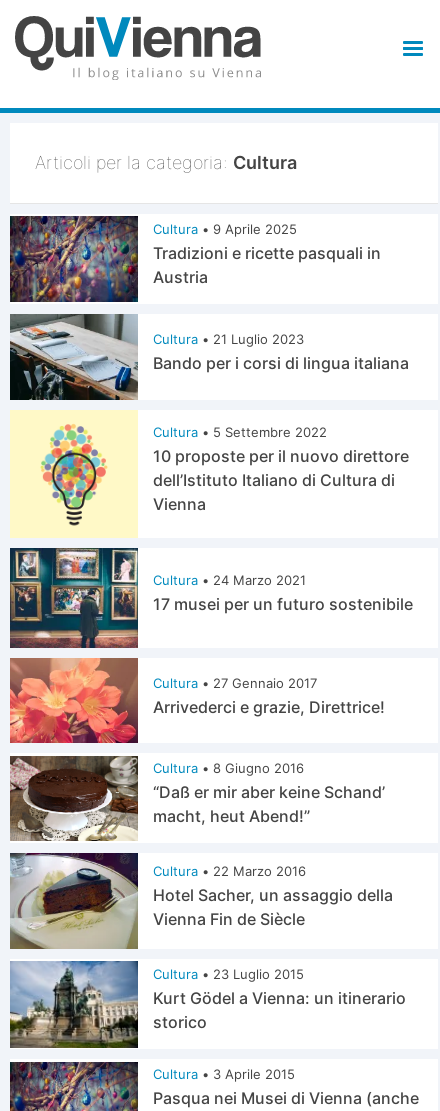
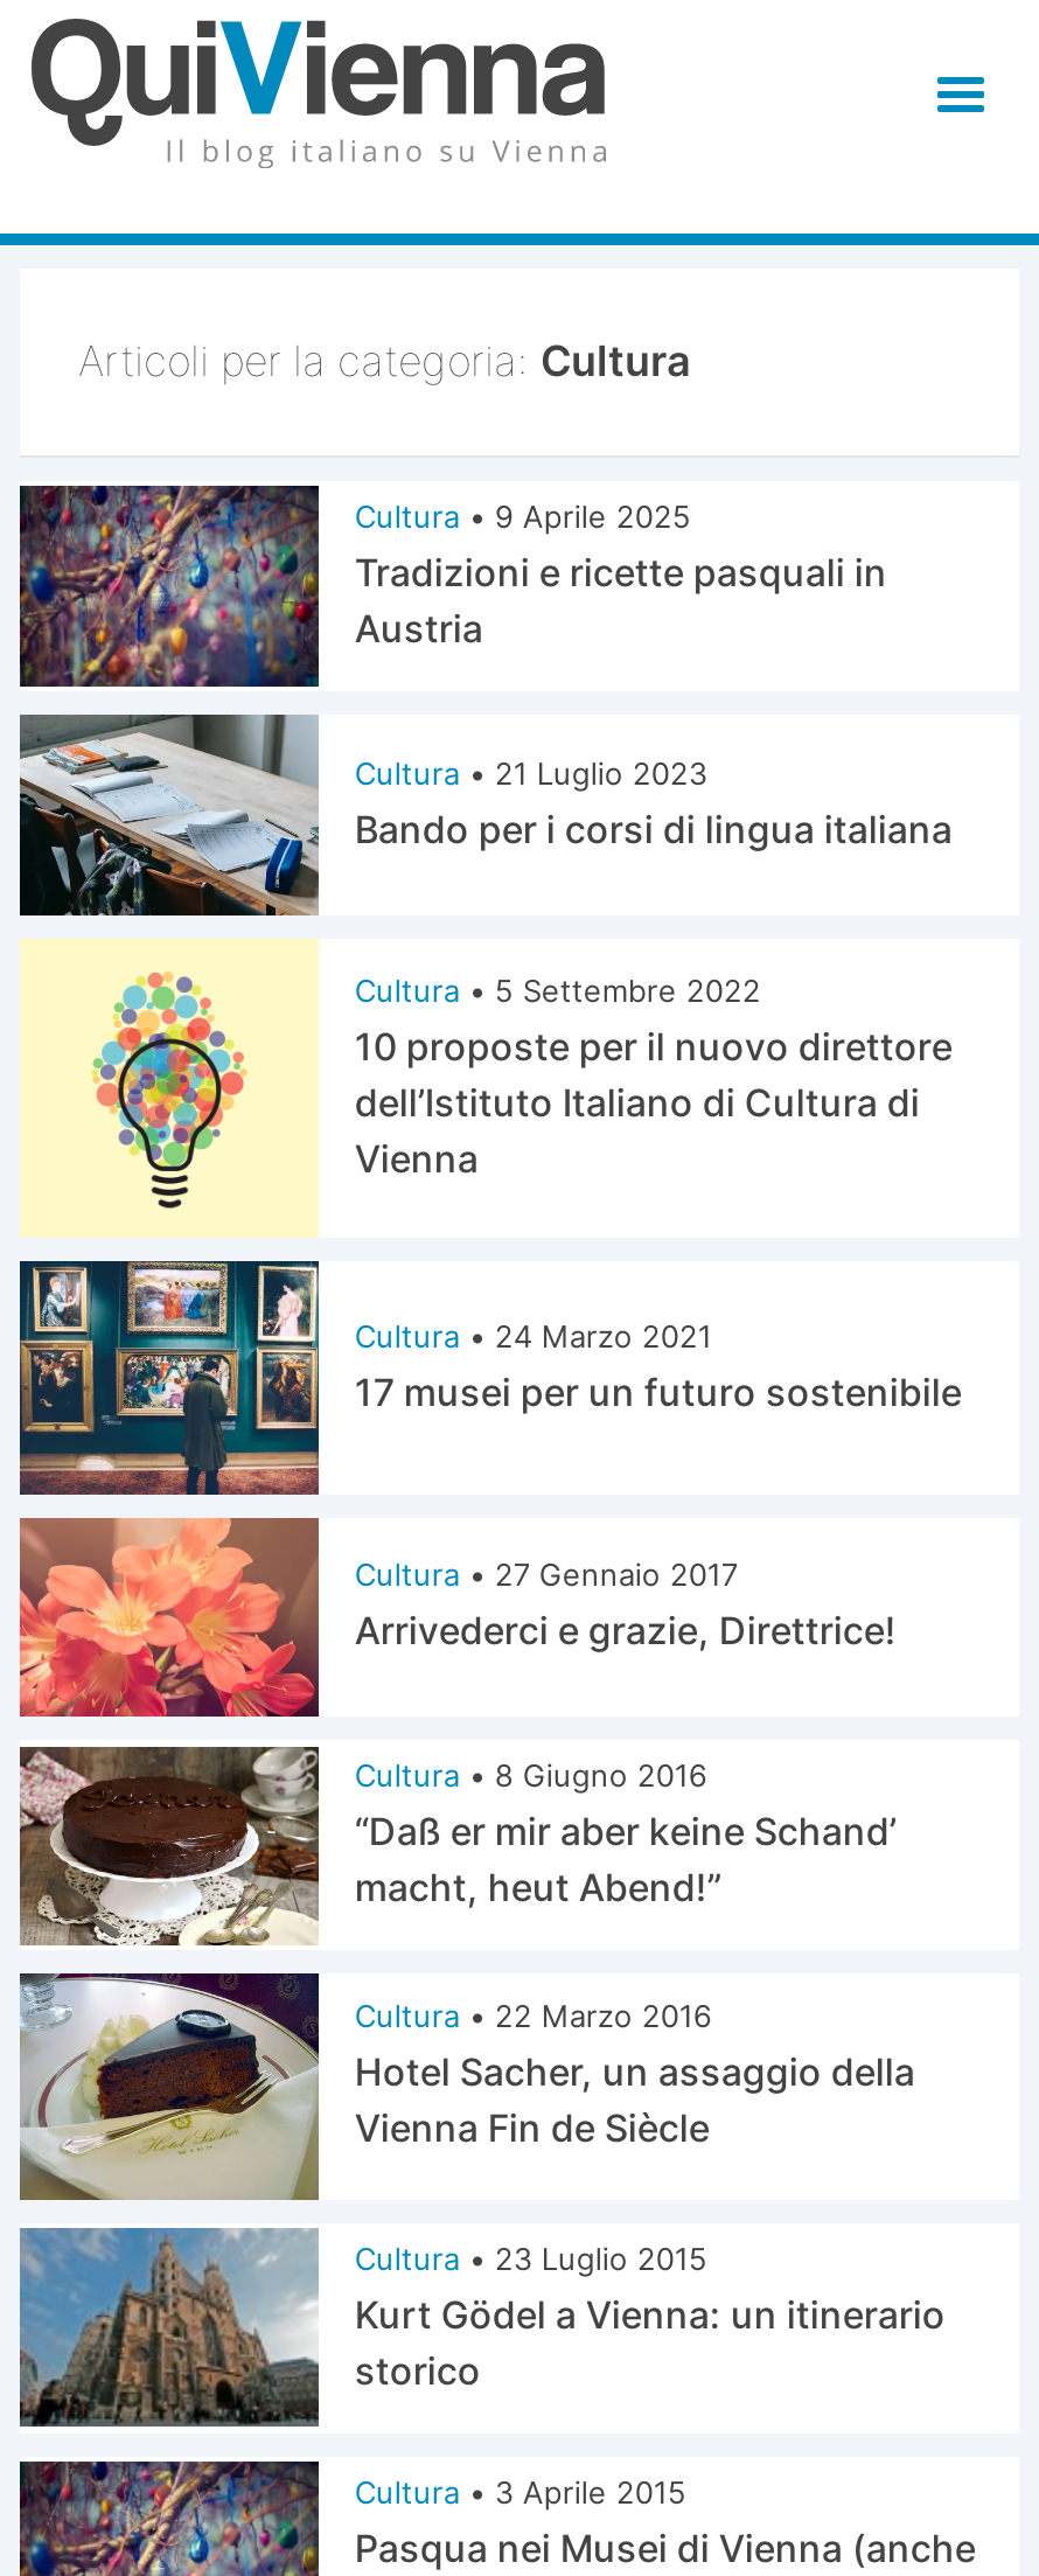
[9,960,139,1049] [image] -> [18,2226,319,2429] [image]

